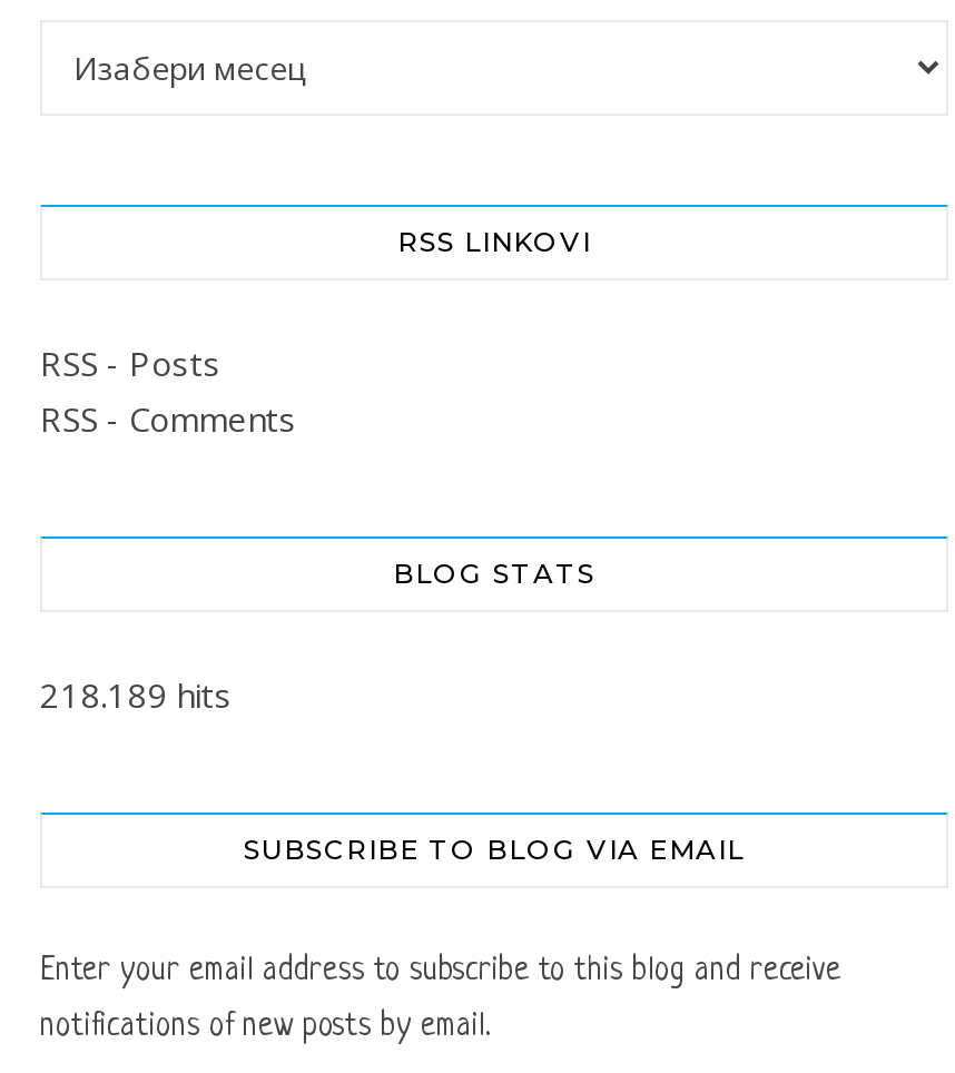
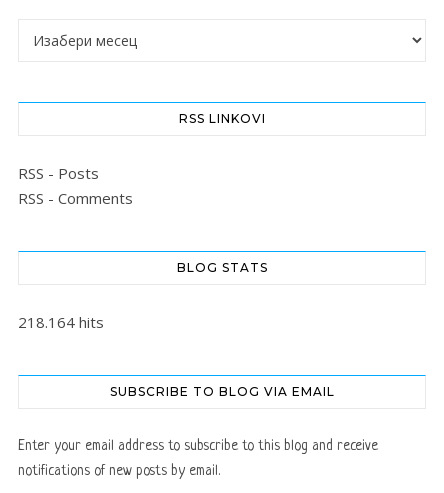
[40,672,232,716] 218.189 hits -> [18,312,104,332] 218.164 hits

